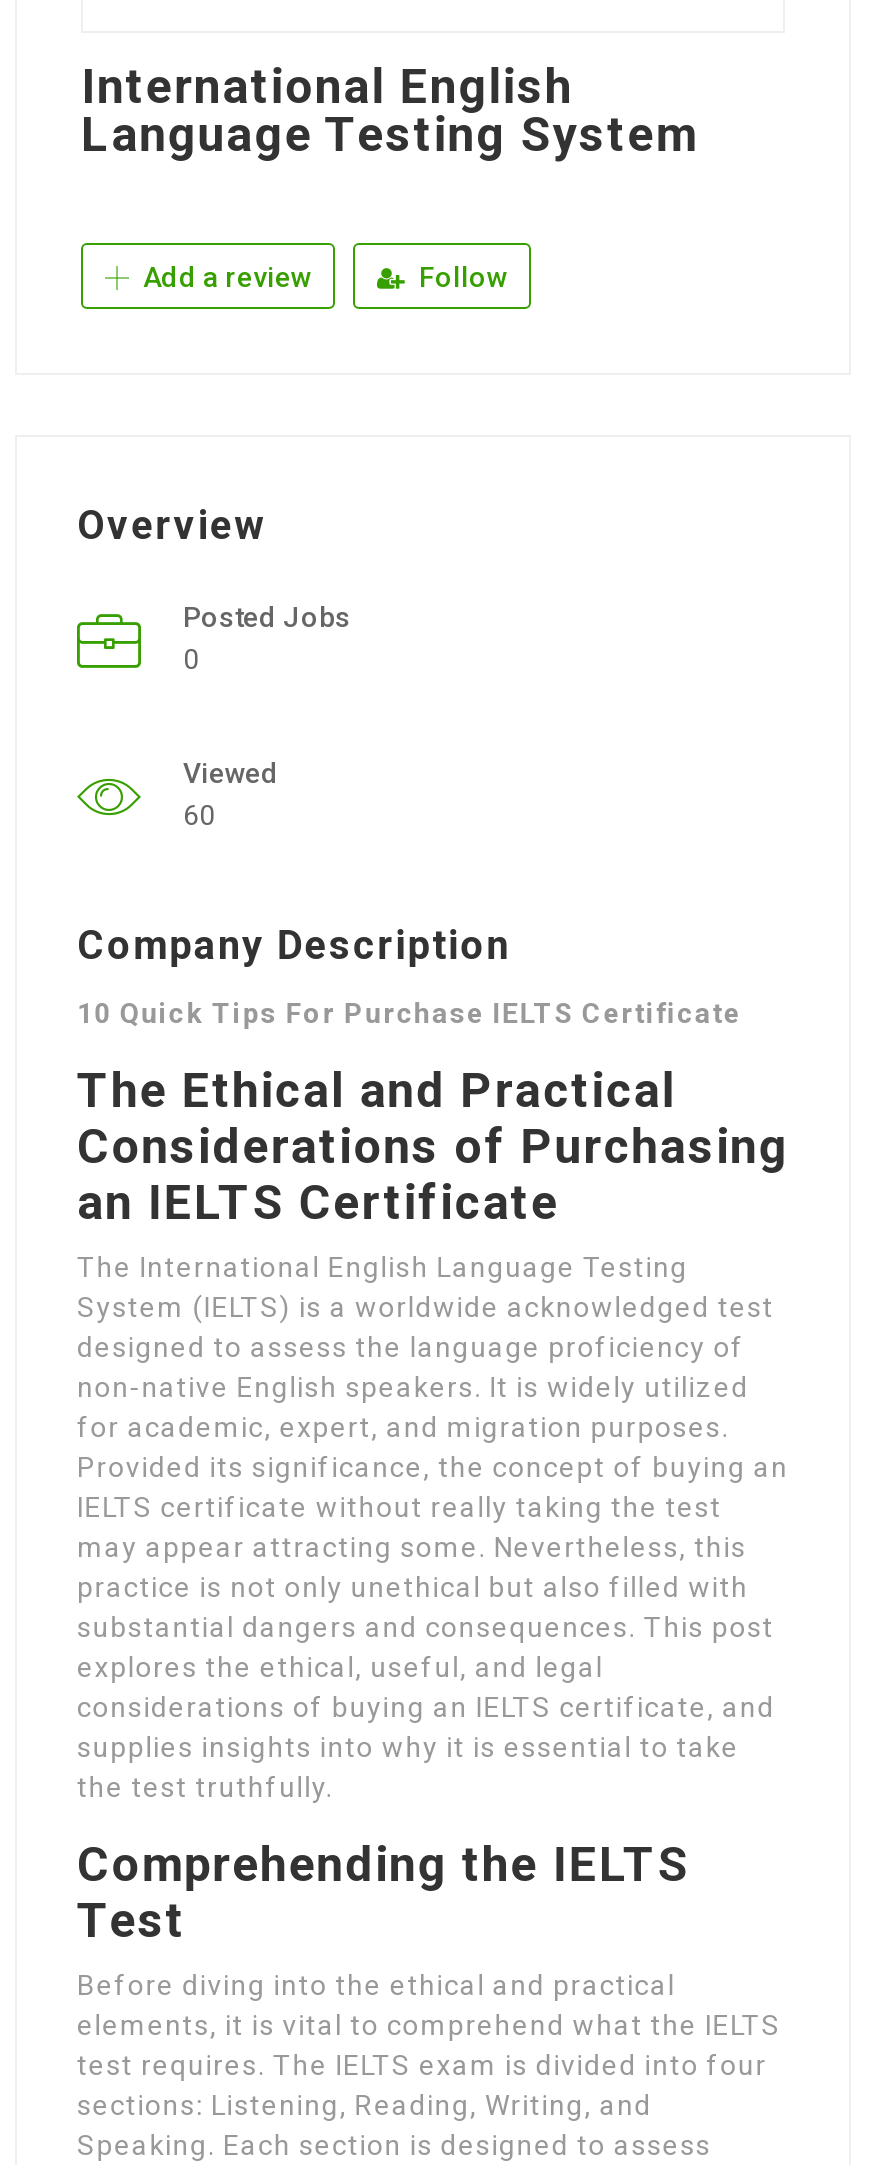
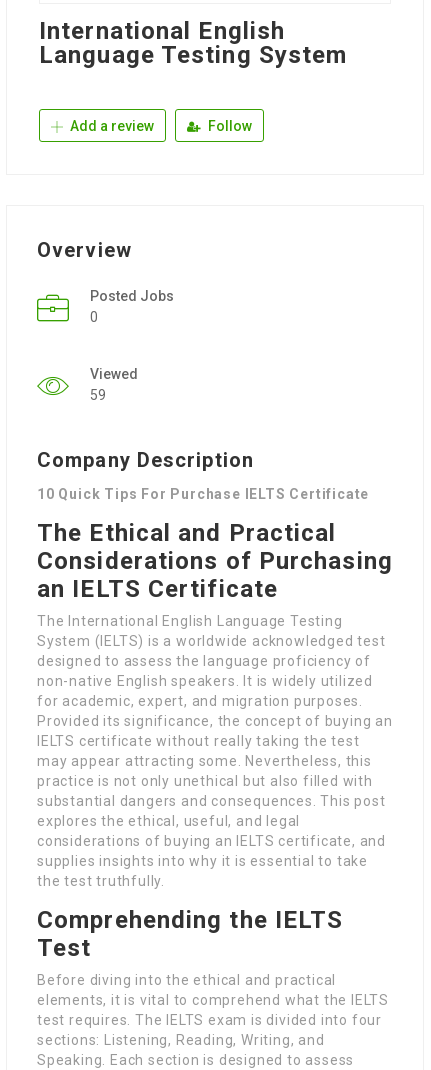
[183,799,215,831] 60 -> [90,387,106,403] 59

